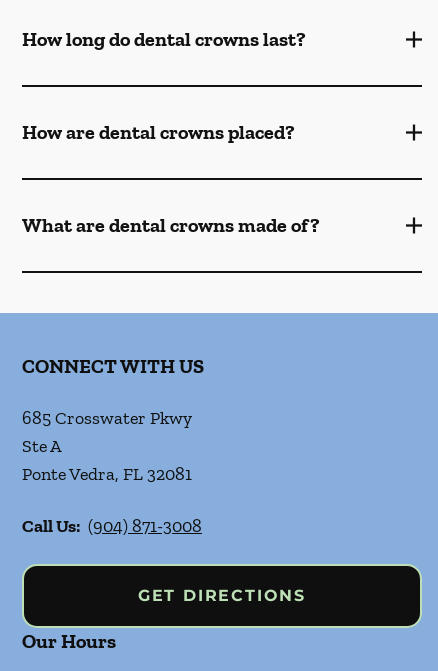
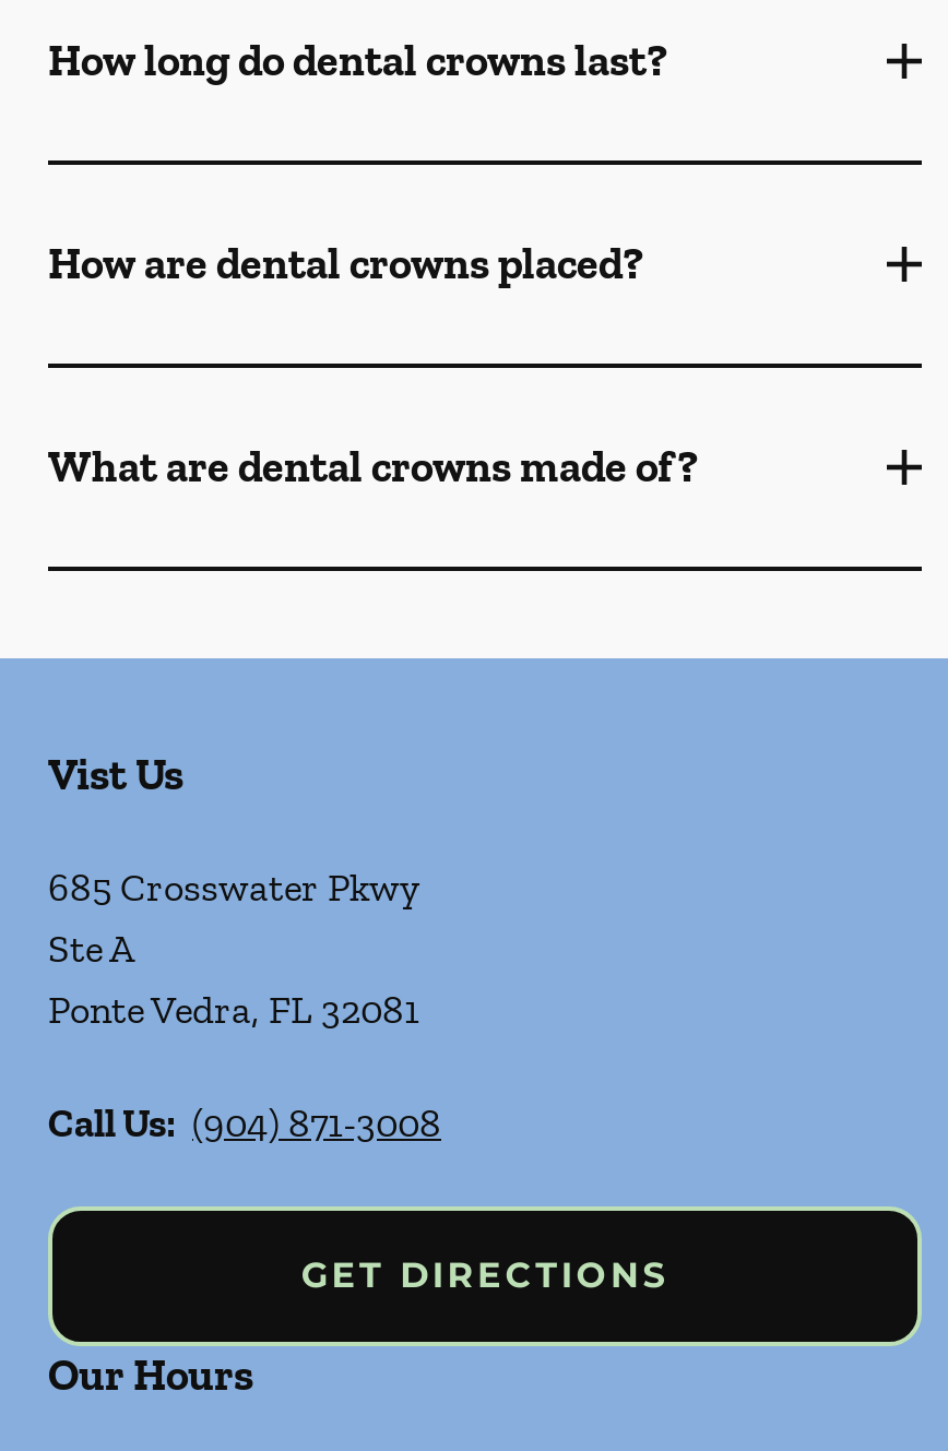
[22,354,204,378] CONNECT WITH US -> [48,748,183,800] Vist Us

